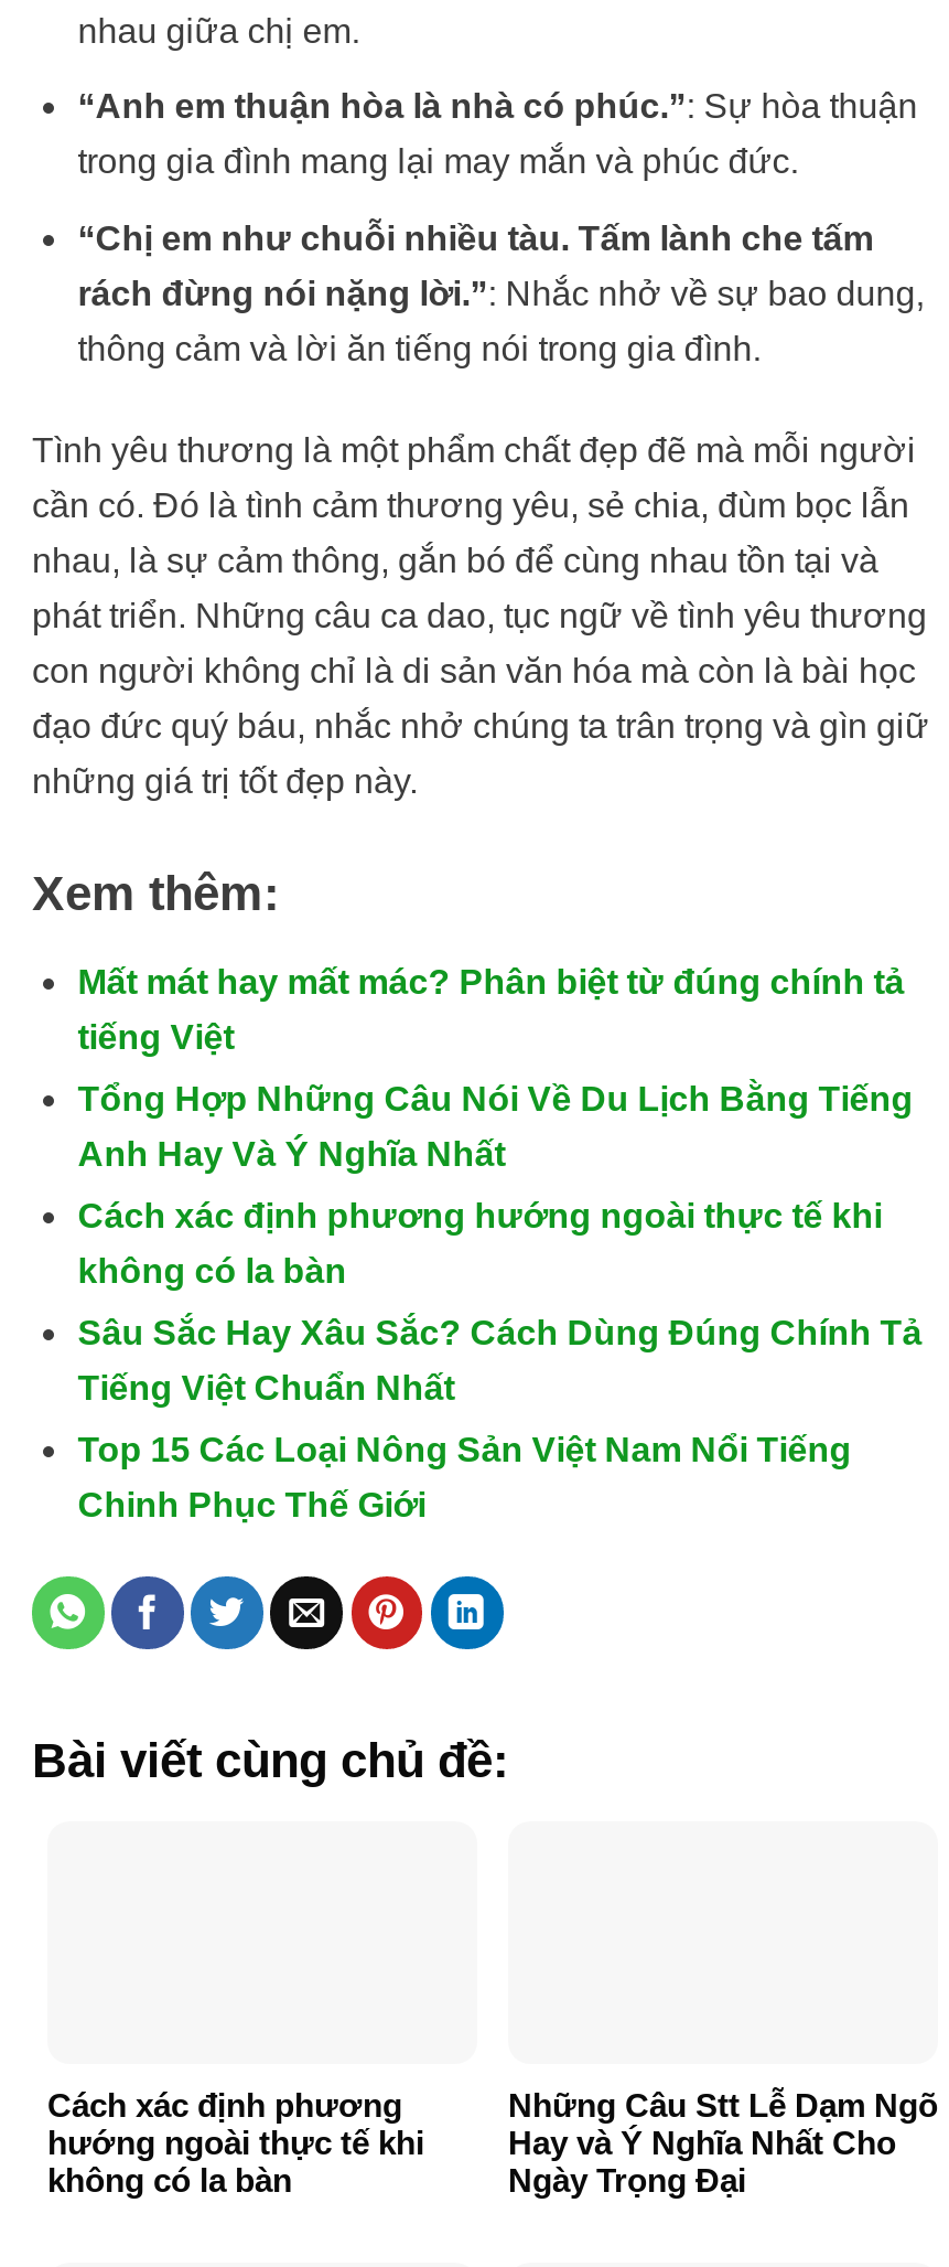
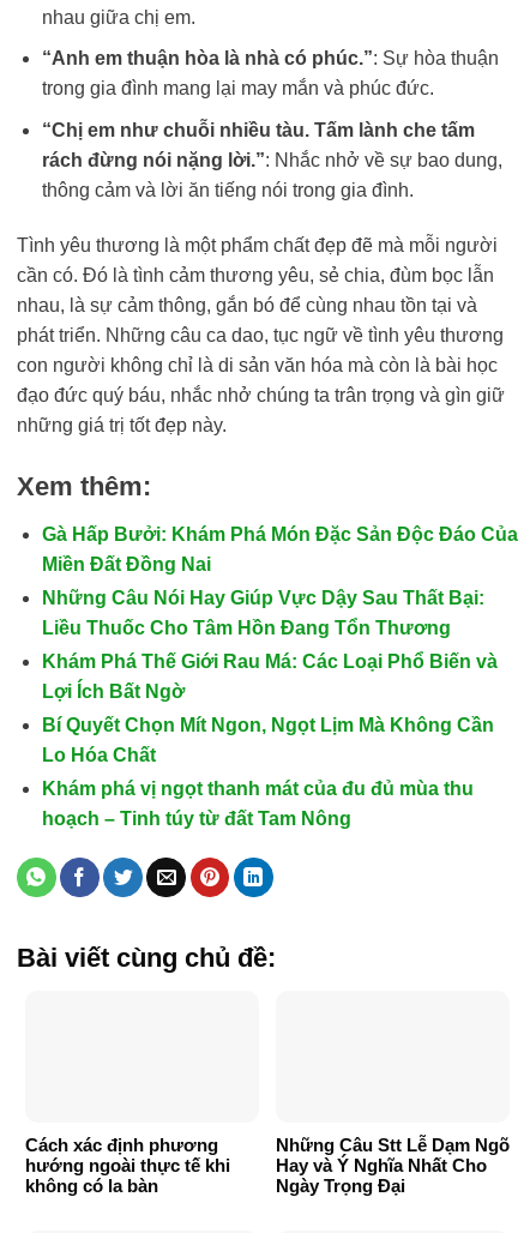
[78,962,904,1000] Mất mát hay mất mác? Phân biệt từ đúng chính tả -> [42,524,518,544] Gà Hấp Bưởi: Khám Phá Món Đặc Sản Độc Đáo Của
[78,1017,234,1055] tiếng Việt -> [42,554,211,574] Miền Đất Đồng Nai
[78,1079,913,1117] Tổng Hợp Những Câu Nói Về Du Lịch Bằng Tiếng -> [42,587,484,608] Những Câu Nói Hay Giúp Vực Dậy Sau Thất Bại:
[78,1134,505,1172] Anh Hay Và Ý Nghĩa Nhất -> [42,617,451,638] Liều Thuốc Cho Tâm Hồn Đang Tổn Thương
[78,1196,882,1234] Cách xác định phương hướng ngoài thực tế khi -> [42,651,497,671] Khám Phá Thế Giới Rau Má: Các Loại Phổ Biến và
[78,1251,347,1289] không có la bàn -> [42,681,184,701] Lợi Ích Bất Ngờ
[78,1313,922,1350] Sâu Sắc Hay Xâu Sắc? Cách Dùng Đúng Chính Tả -> [42,714,494,735] Bí Quyết Chọn Mít Ngon, Ngọt Lịm Mà Không Cần
[78,1368,455,1406] Tiếng Việt Chuẩn Nhất -> [42,744,156,765] Lo Hóa Chất
[78,1430,852,1467] Top 15 Các Loại Nông Sản Việt Nam Nổi Tiếng -> [42,778,473,798] Khám phá vị ngọt thanh mát của đu đủ mùa thu
[78,1485,426,1523] Chinh Phục Thế Giới -> [42,808,351,828] hoạch – Tinh túy từ đất Tam Nông

